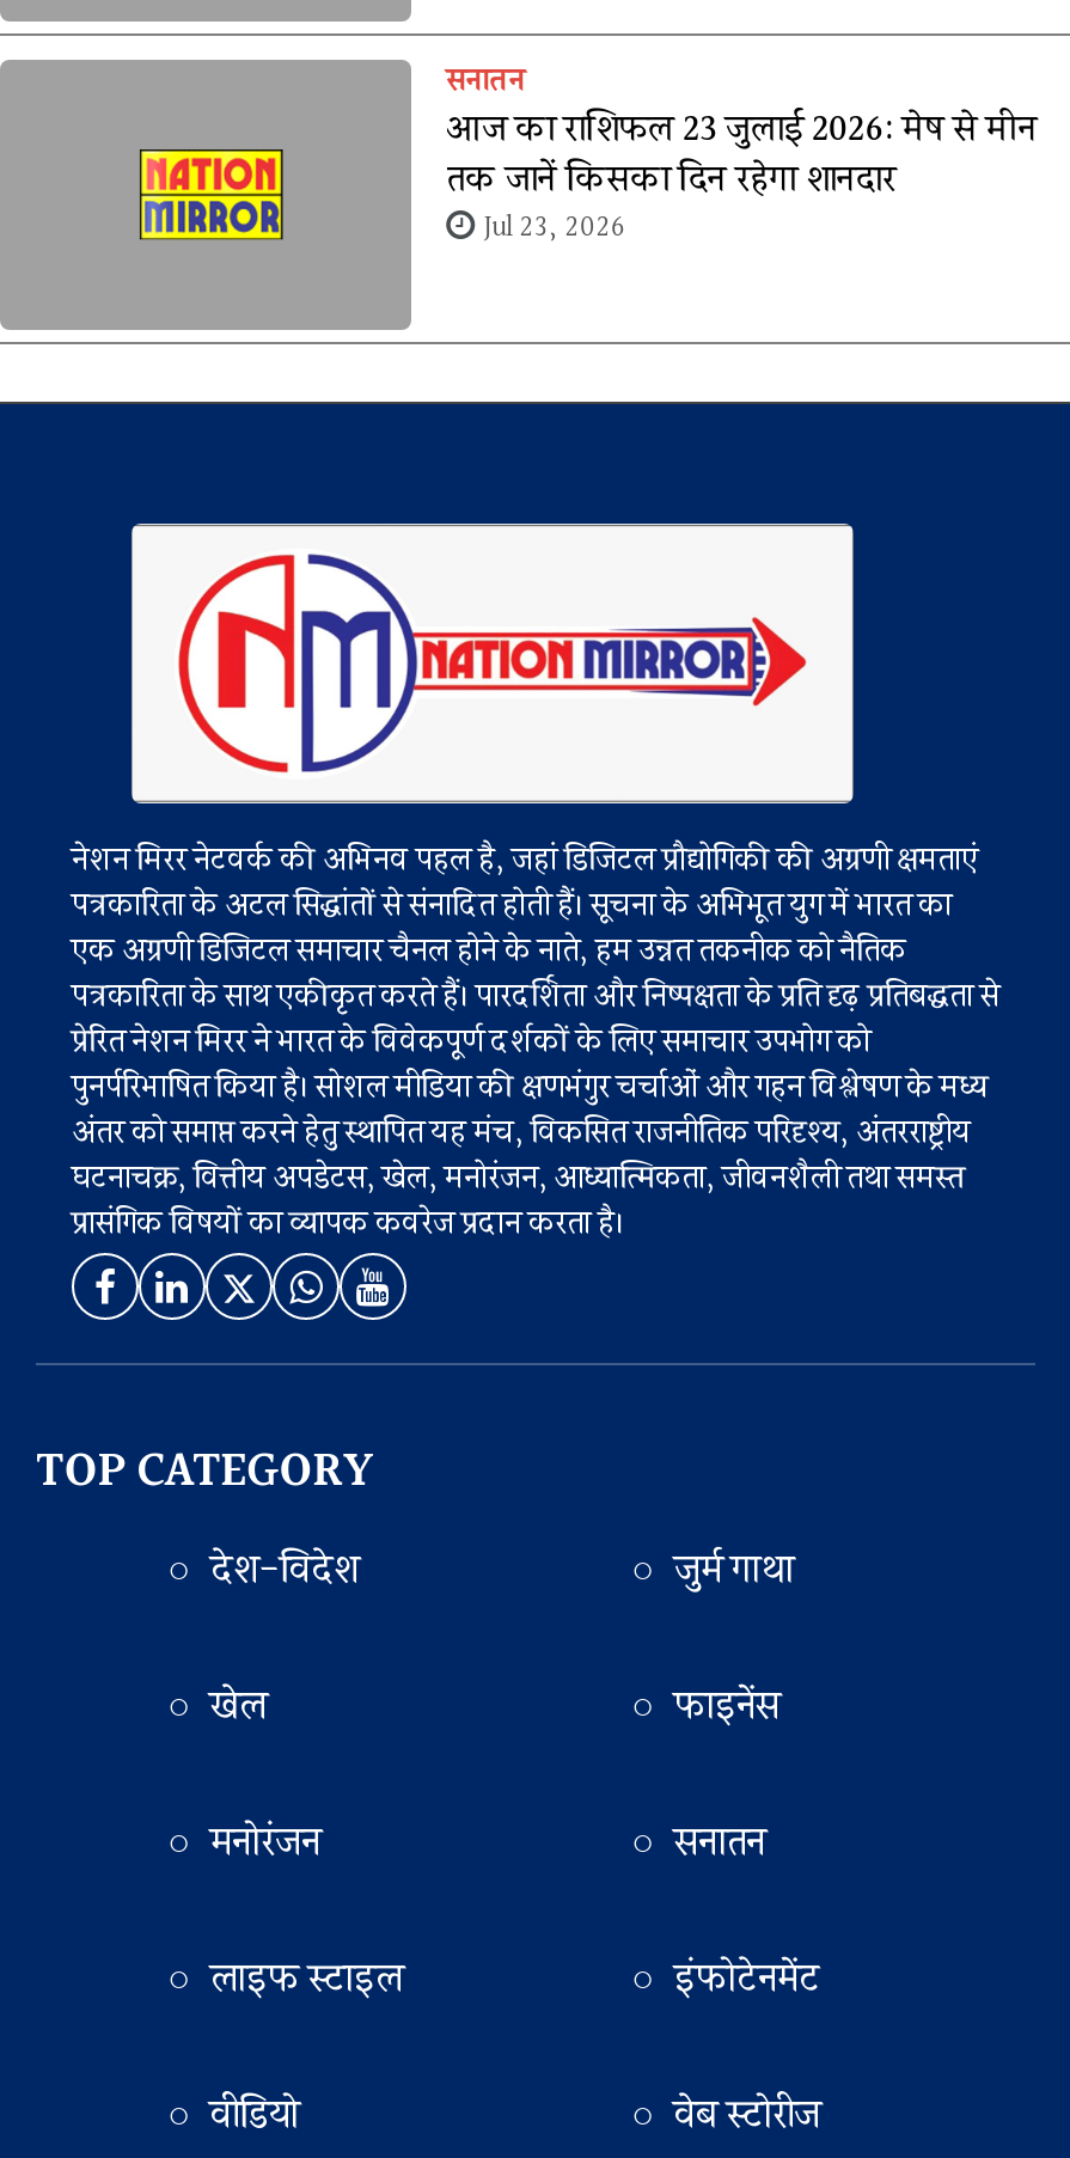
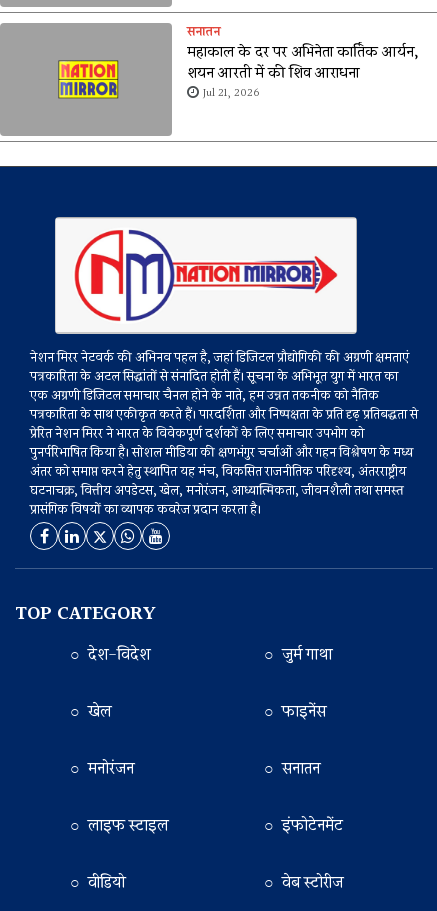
[446,103,1037,251] आज का राशिफल 23 जुलाई 2026: मेष से मीन | तक जानें किसका दिन रहेगा शानदार | Jul 23, 2026 -> [187,41,419,103] महाकाल के दर पर अभिनेता कार्तिक आर्यन, | शयन आरती में की शिव आराधना | Jul 21, 2026

